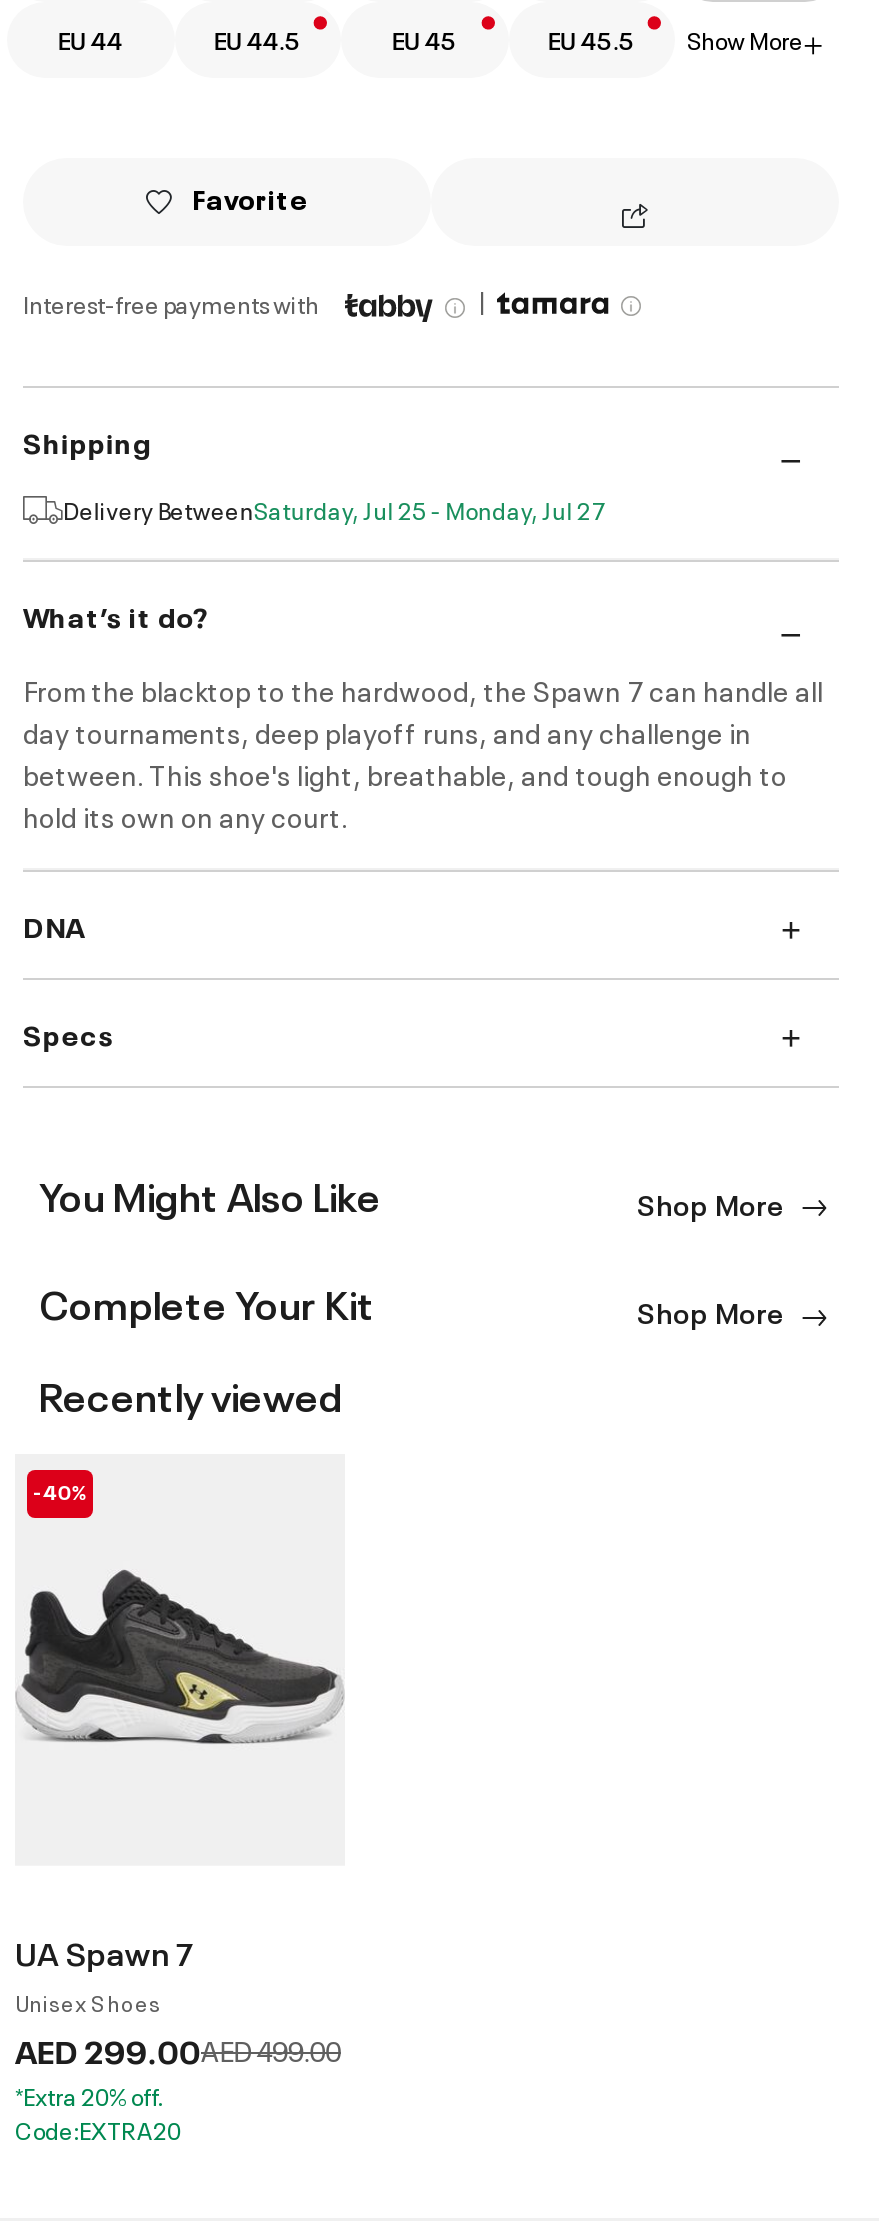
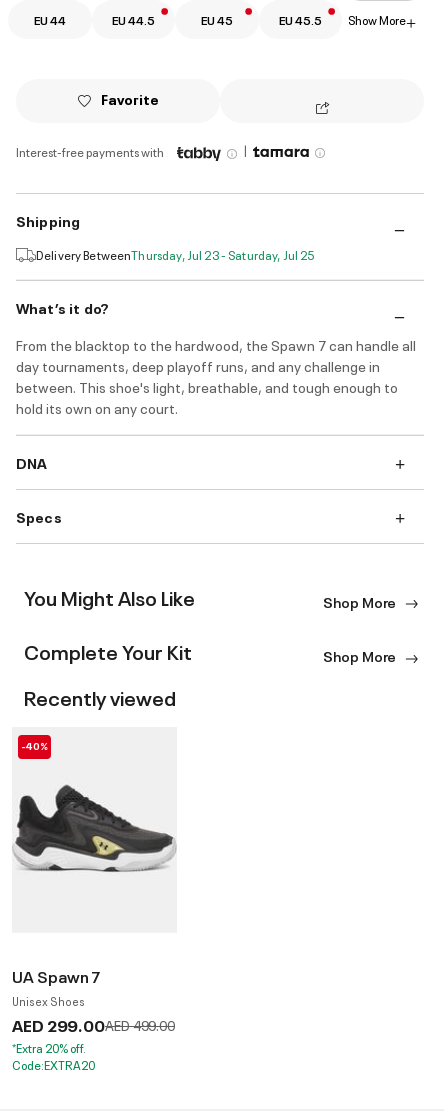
[63,493,605,527] Delivery BetweenSaturday, Jul 25 - Monday, Jul 27 -> [36,246,314,263] Delivery BetweenThursday, Jul 23 - Saturday, Jul 25

